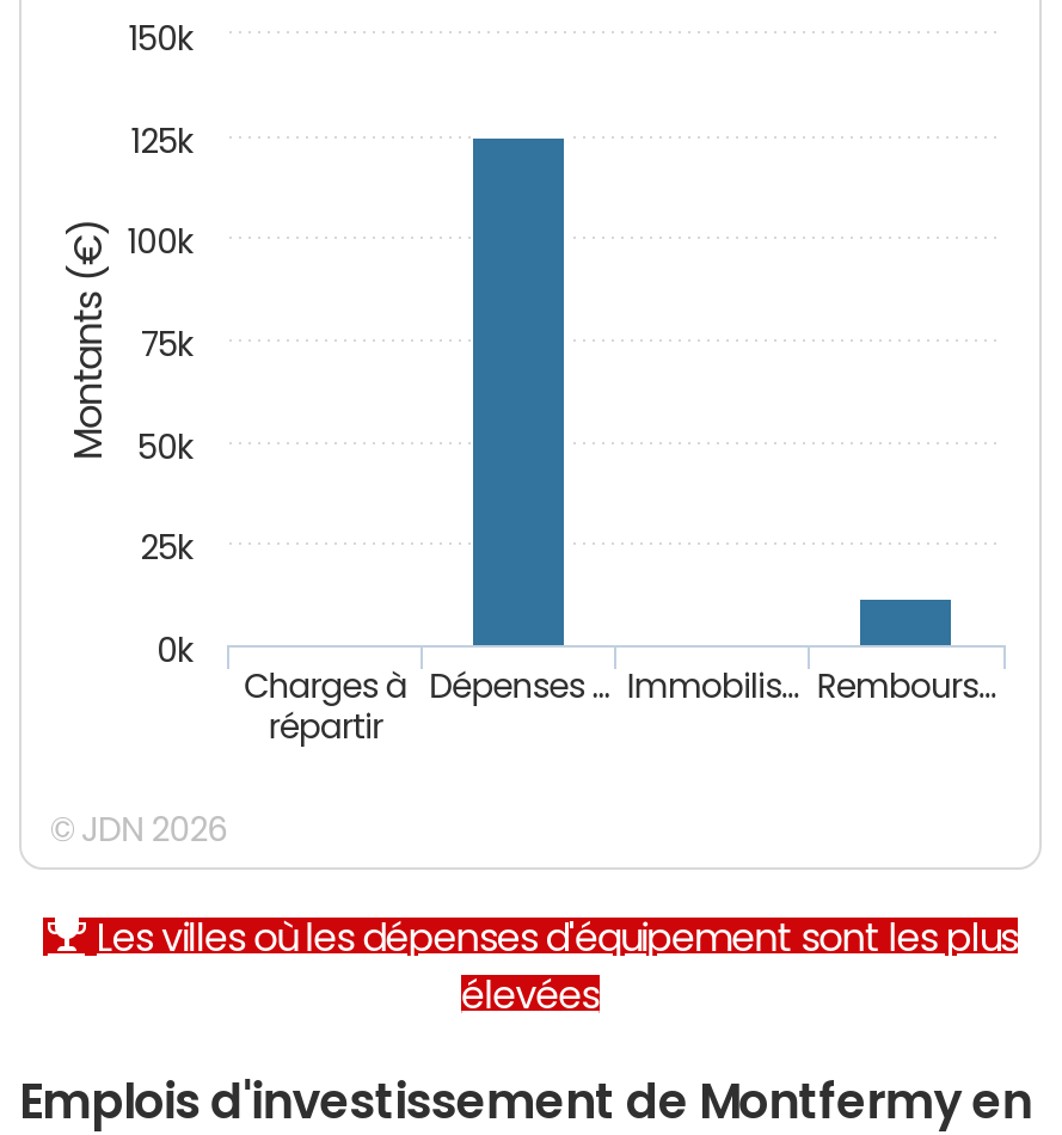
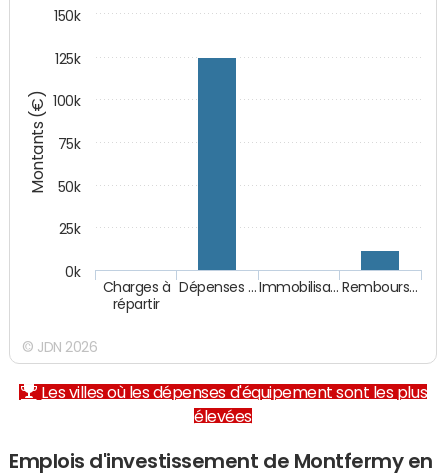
[429,669,997,706] Dépenses … Immobilis… Rembours… -> [179,280,418,296] Dépenses … Immobilisa… Rembours…

